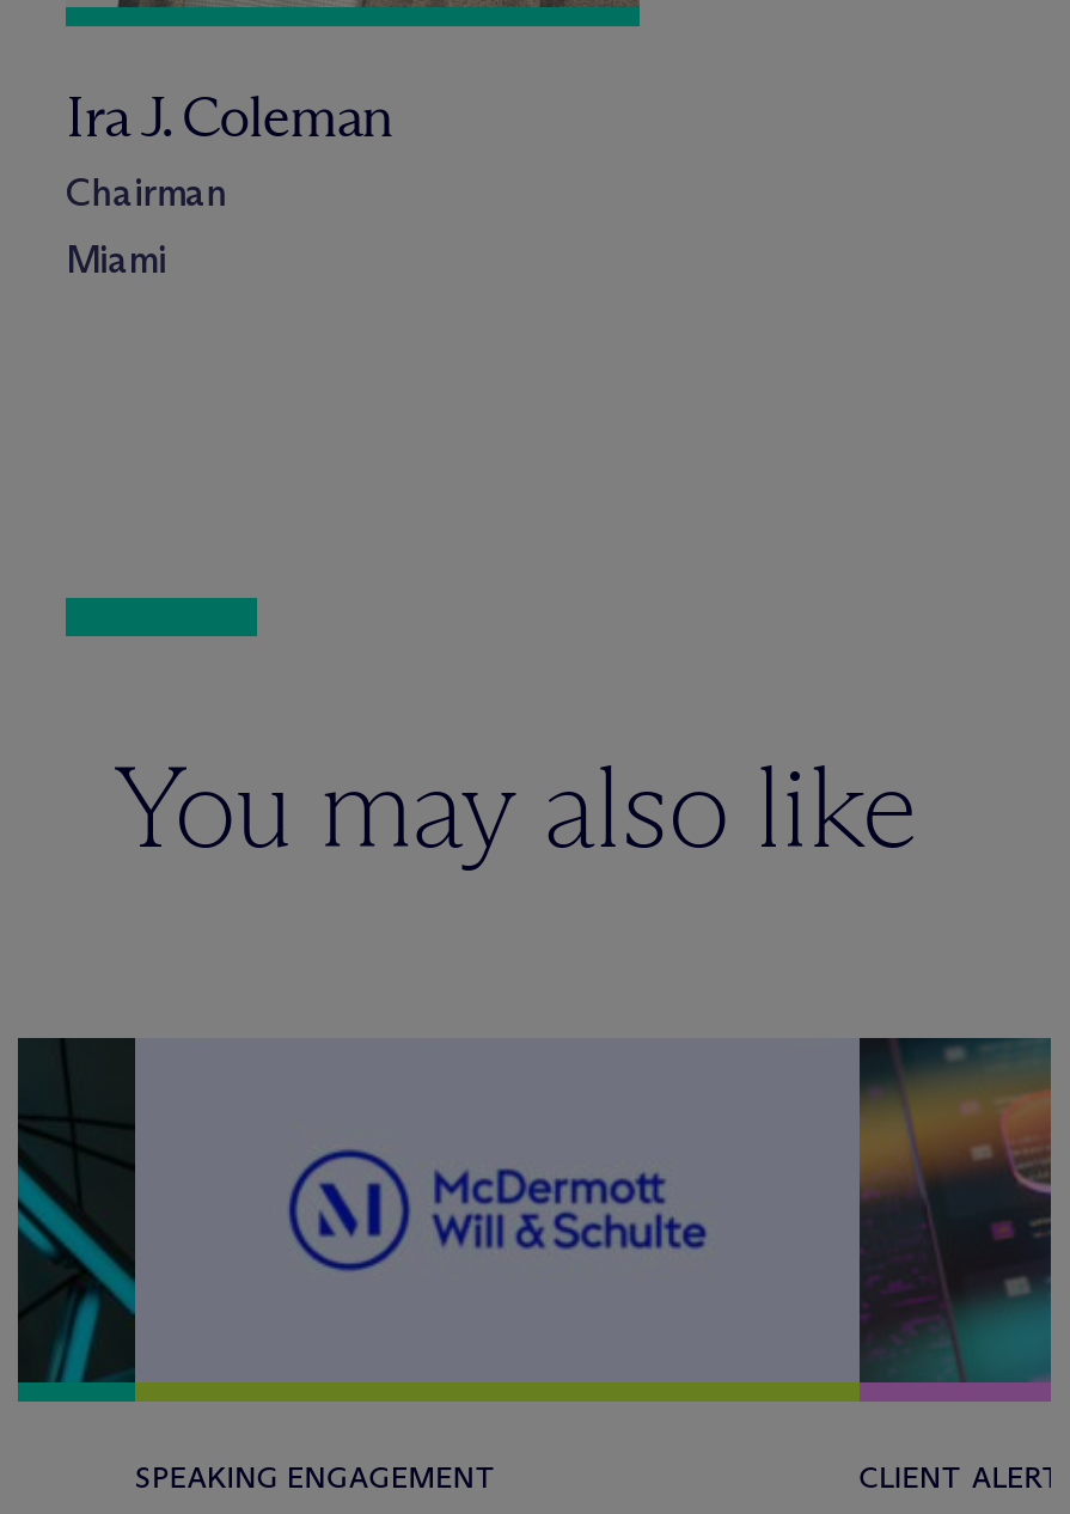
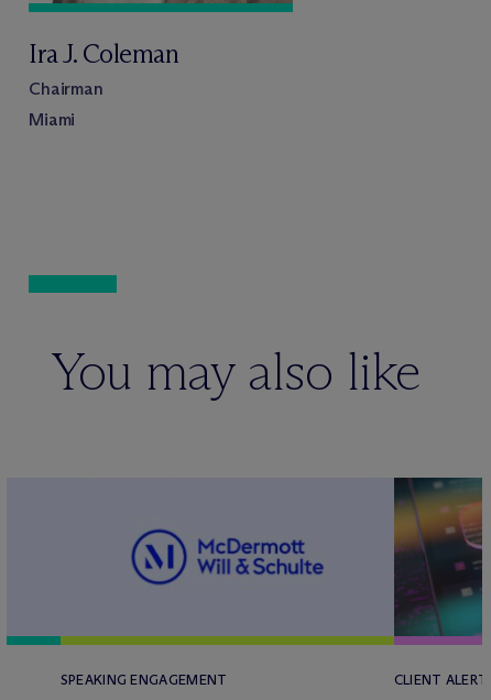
[16,1036,137,1385] [image] -> none

